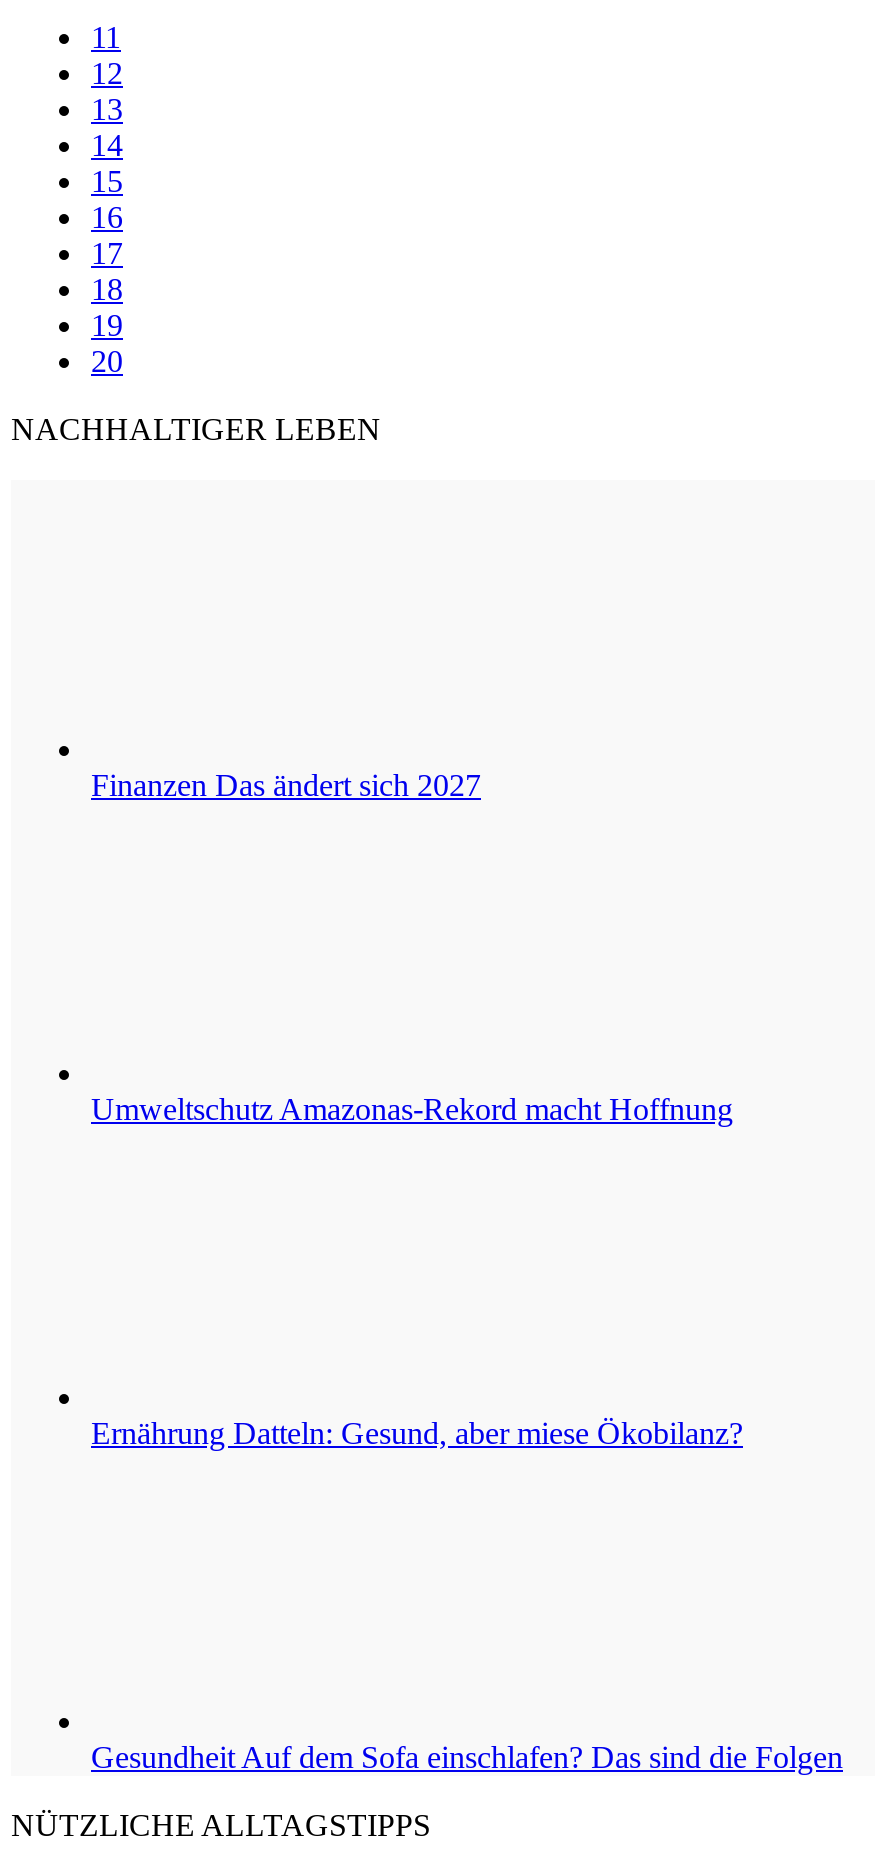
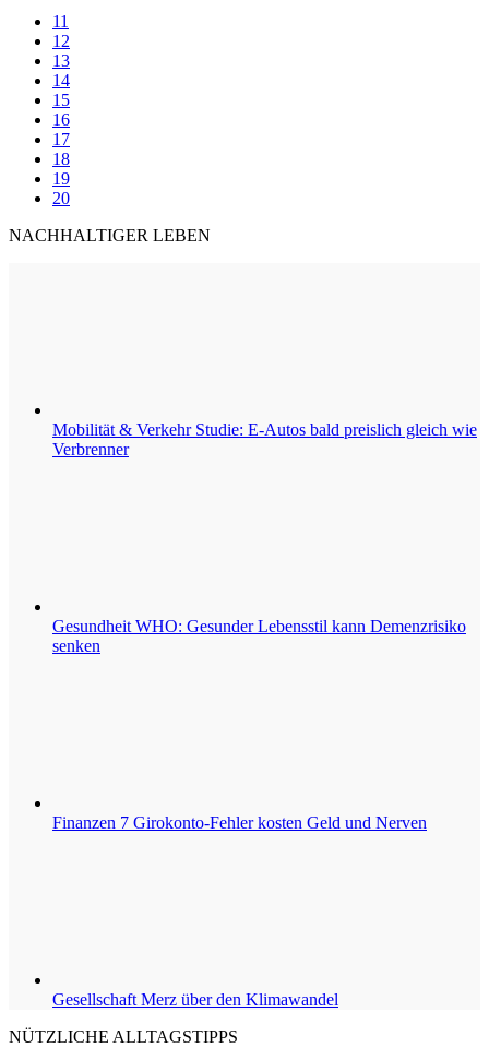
[91,768,481,802] Finanzen Das ändert sich 2027 -> [52,420,477,458] Mobilität & Verkehr Studie: E-Autos bald preislich gleich wie | Verbrenner
[91,1092,733,1126] Umweltschutz Amazonas-Rekord macht Hoffnung -> [52,617,466,655] Gesundheit WHO: Gesunder Lebensstil kann Demenzrisiko | senken
[91,1416,743,1450] Ernährung Datteln: Gesund, aber miese Ökobilanz? -> [52,813,427,832] Finanzen 7 Girokonto-Fehler kosten Geld und Nerven
[91,1740,843,1774] Gesundheit Auf dem Sofa einschlafen? Das sind die Folgen -> [52,990,338,1009] Gesellschaft Merz über den Klimawandel

